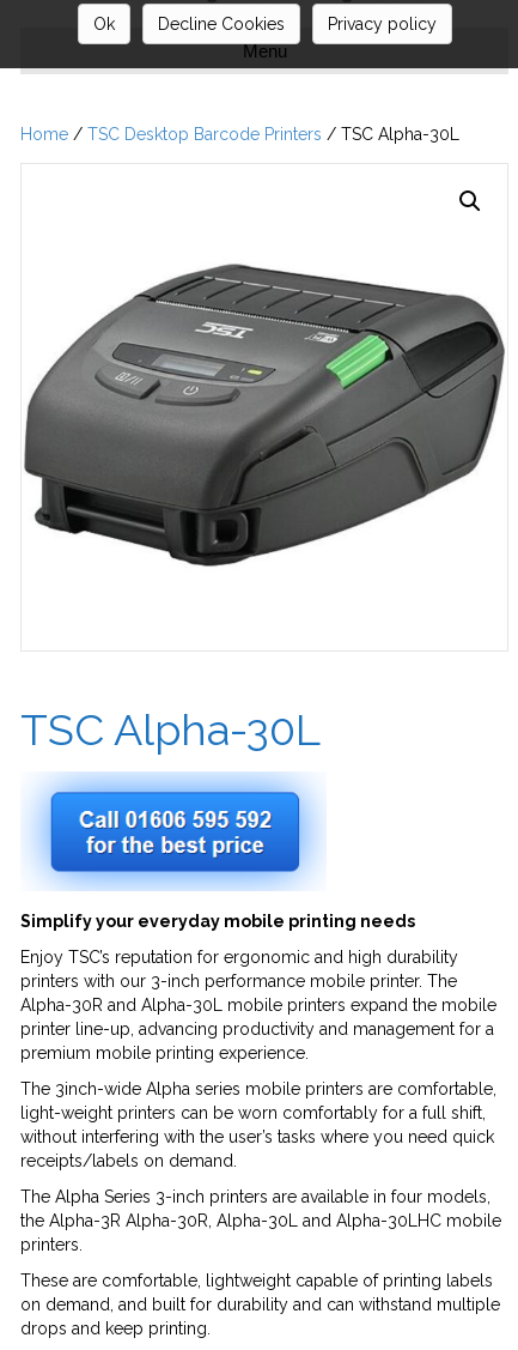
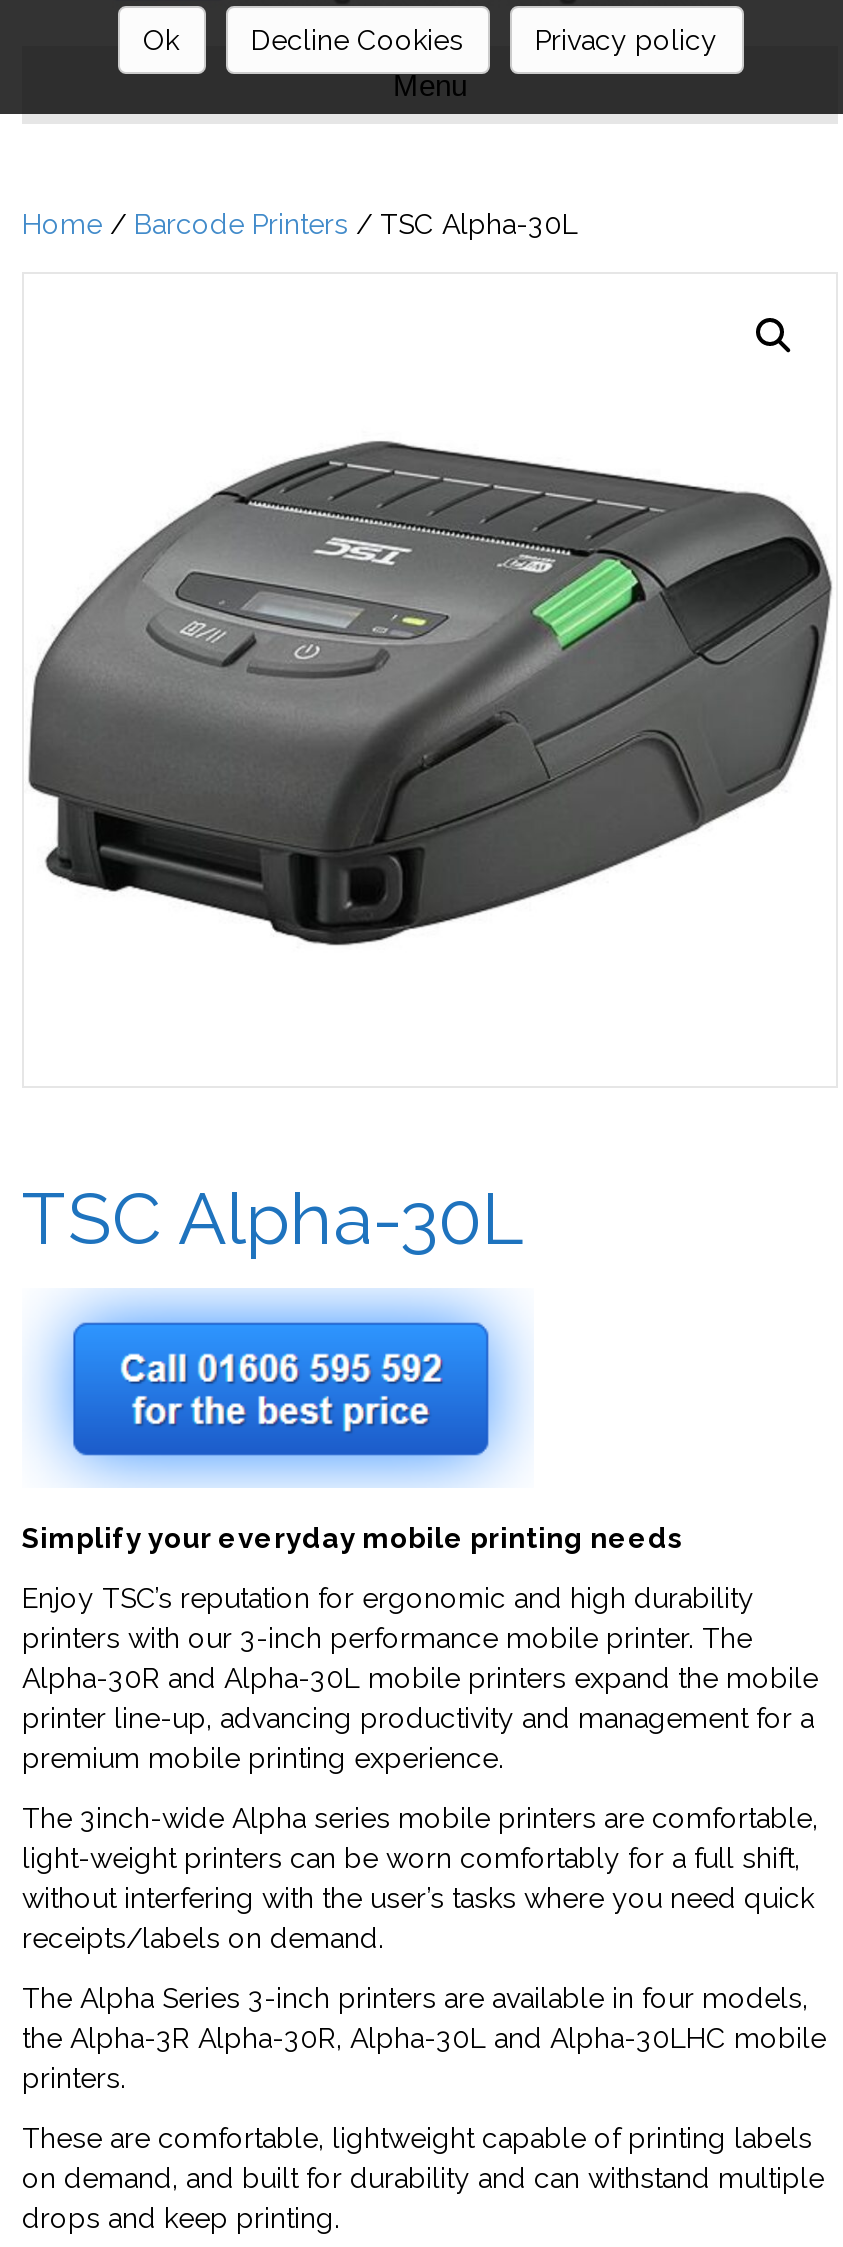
[20,125,459,144] Home / TSC Desktop Barcode Printers / TSC Alpha-30L -> [22,208,578,240] Home / Barcode Printers / TSC Alpha-30L

